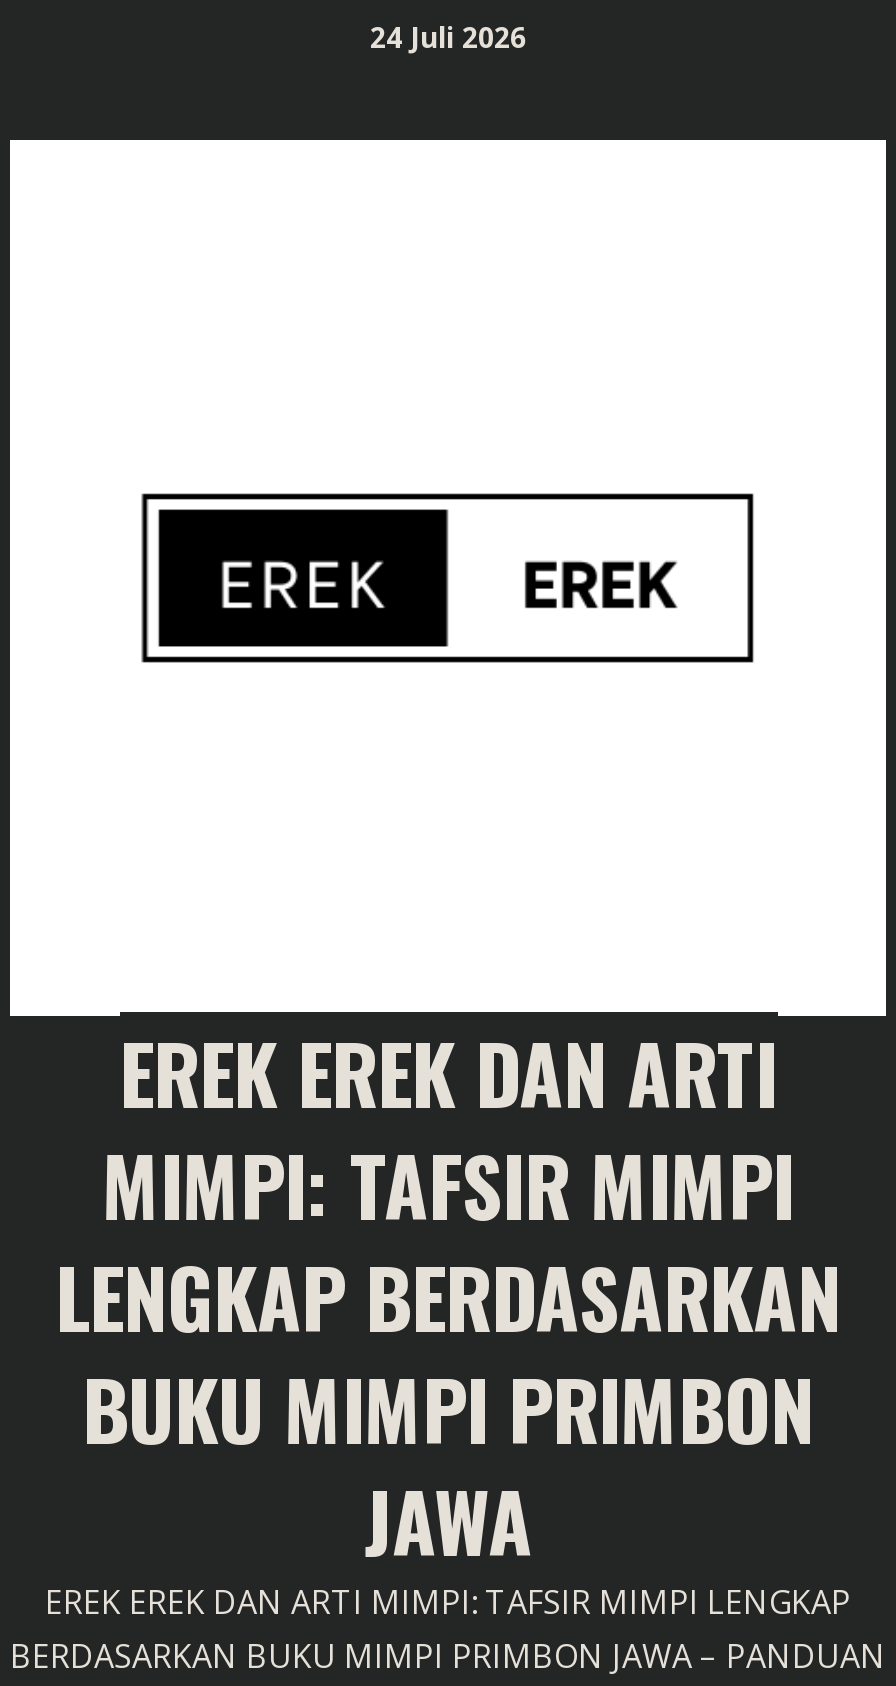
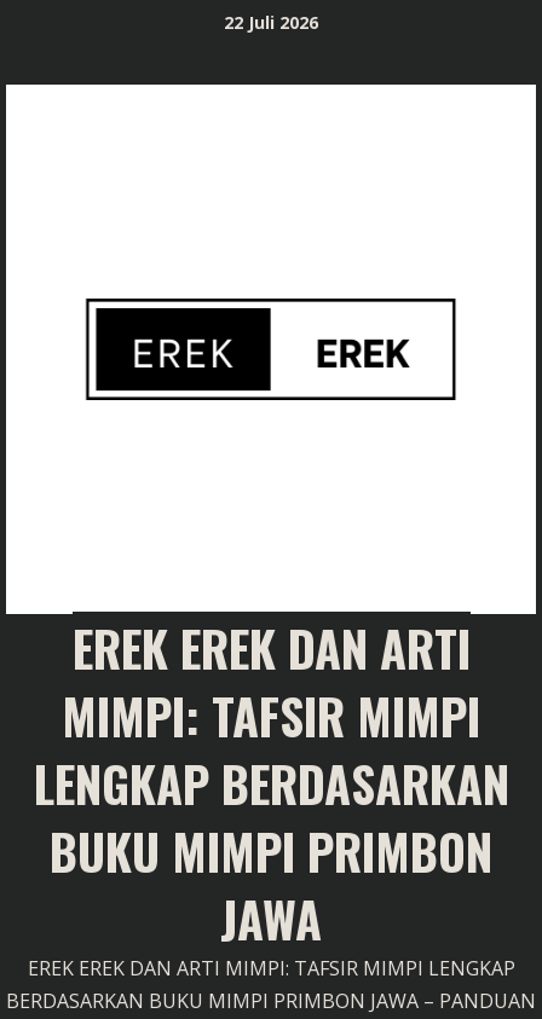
[370,17,526,55] 24 Juli 2026 -> [224,10,318,33] 22 Juli 2026

